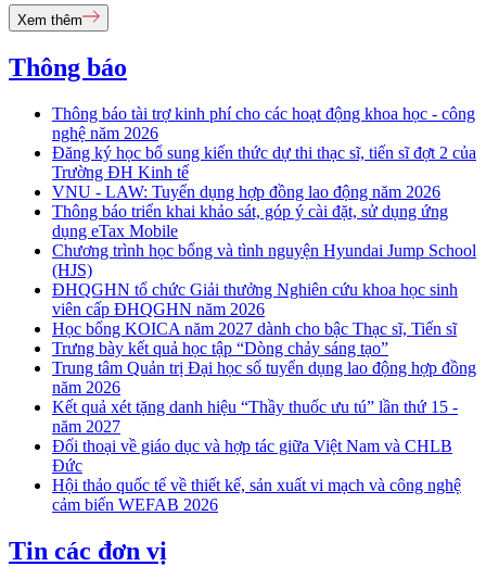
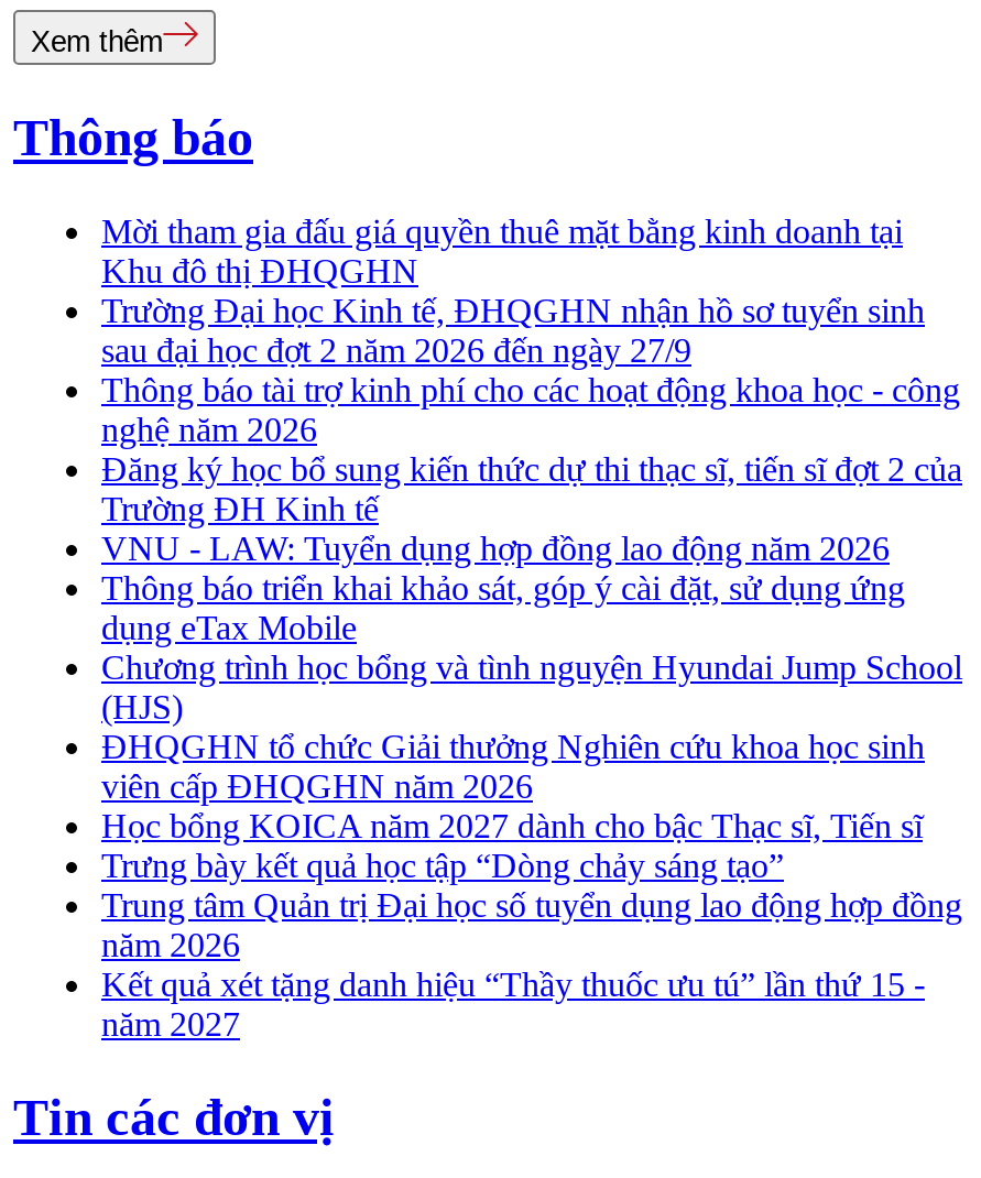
none -> [101,213,925,369] Mời tham gia đấu giá quyền thuê mặt bằng kinh doanh tại | Khu đô thị ĐHQGHN | Trường Đại học Kinh tế, ĐHQGHN nhận hồ sơ tuyển sinh | sau đại học đợt 2 năm 2026 đến ngày 27/9
moved [52,105,476,436] -> [101,371,962,1043]: Thông báo tài trợ kinh phí cho các hoạt động khoa học - công | nghệ năm 2026 | Đăng ký học bổ sung kiến thức dự thi thạc sĩ, tiến sĩ đợt 2 của | ... | Kết quả xét tặng danh hiệu “Thầy thuốc ưu tú” lần thứ 15 - | năm 2027
[52,437,461,514] Đối thoại về giáo dục và hợp tác giữa Việt Nam và CHLB | Đức | Hội thảo quốc tế về thiết kế, sản xuất vi mạch và công nghệ | cảm biến WEFAB 2026 -> none

